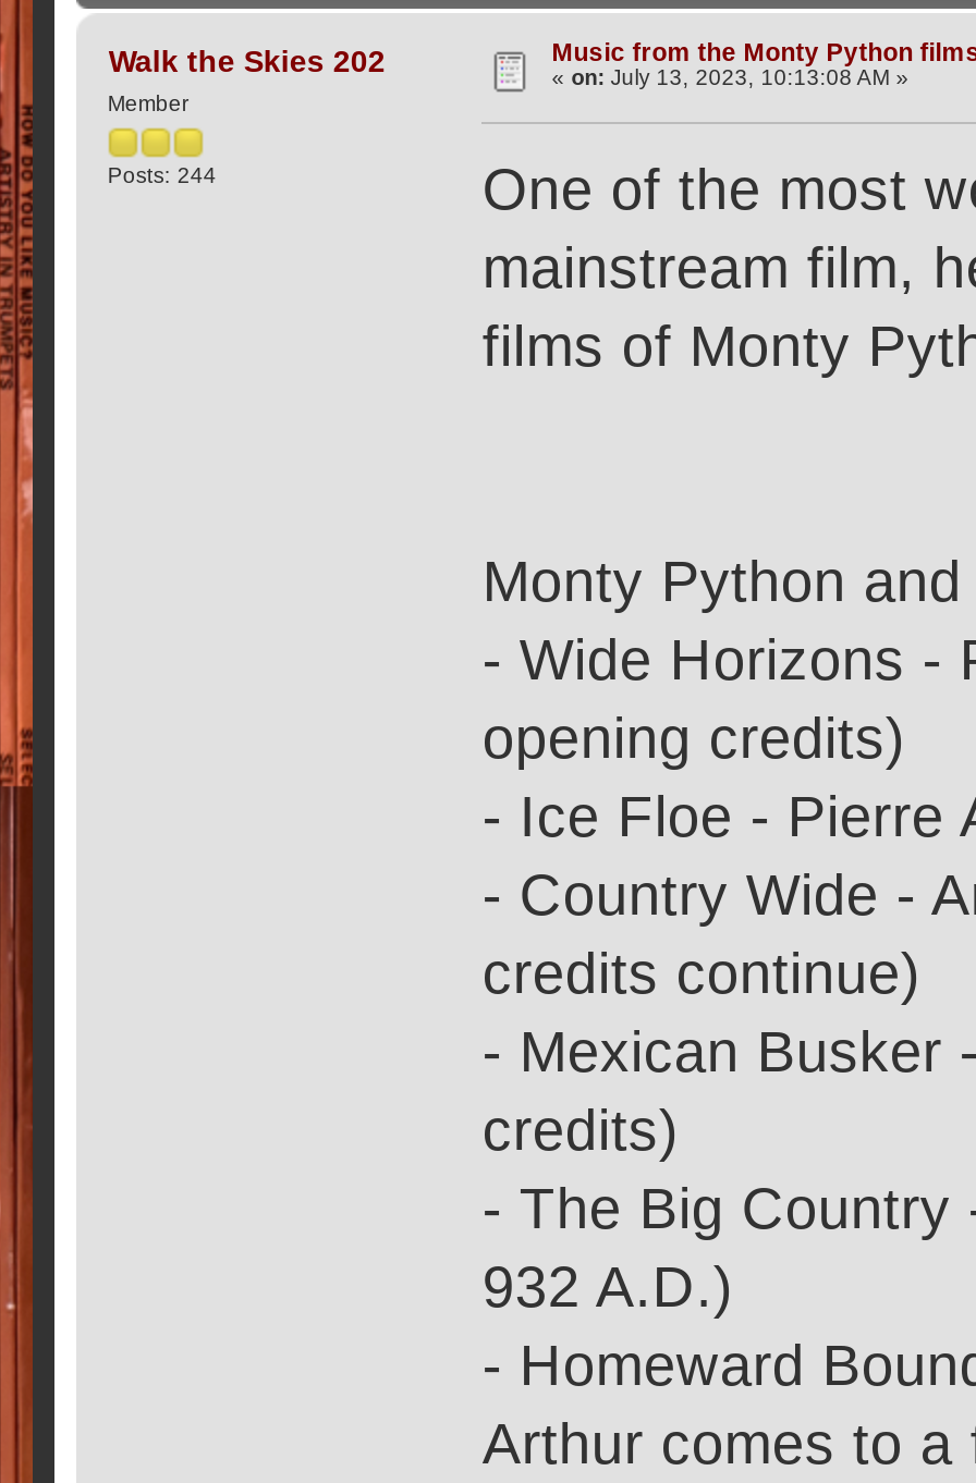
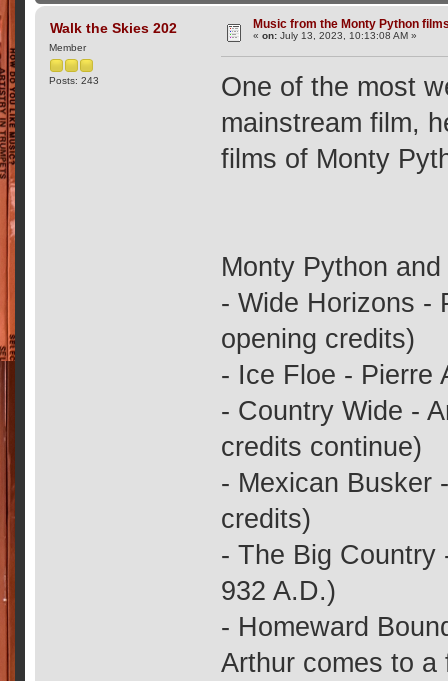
[108,163,217,187] Posts: 244 -> [49,75,99,86] Posts: 243

